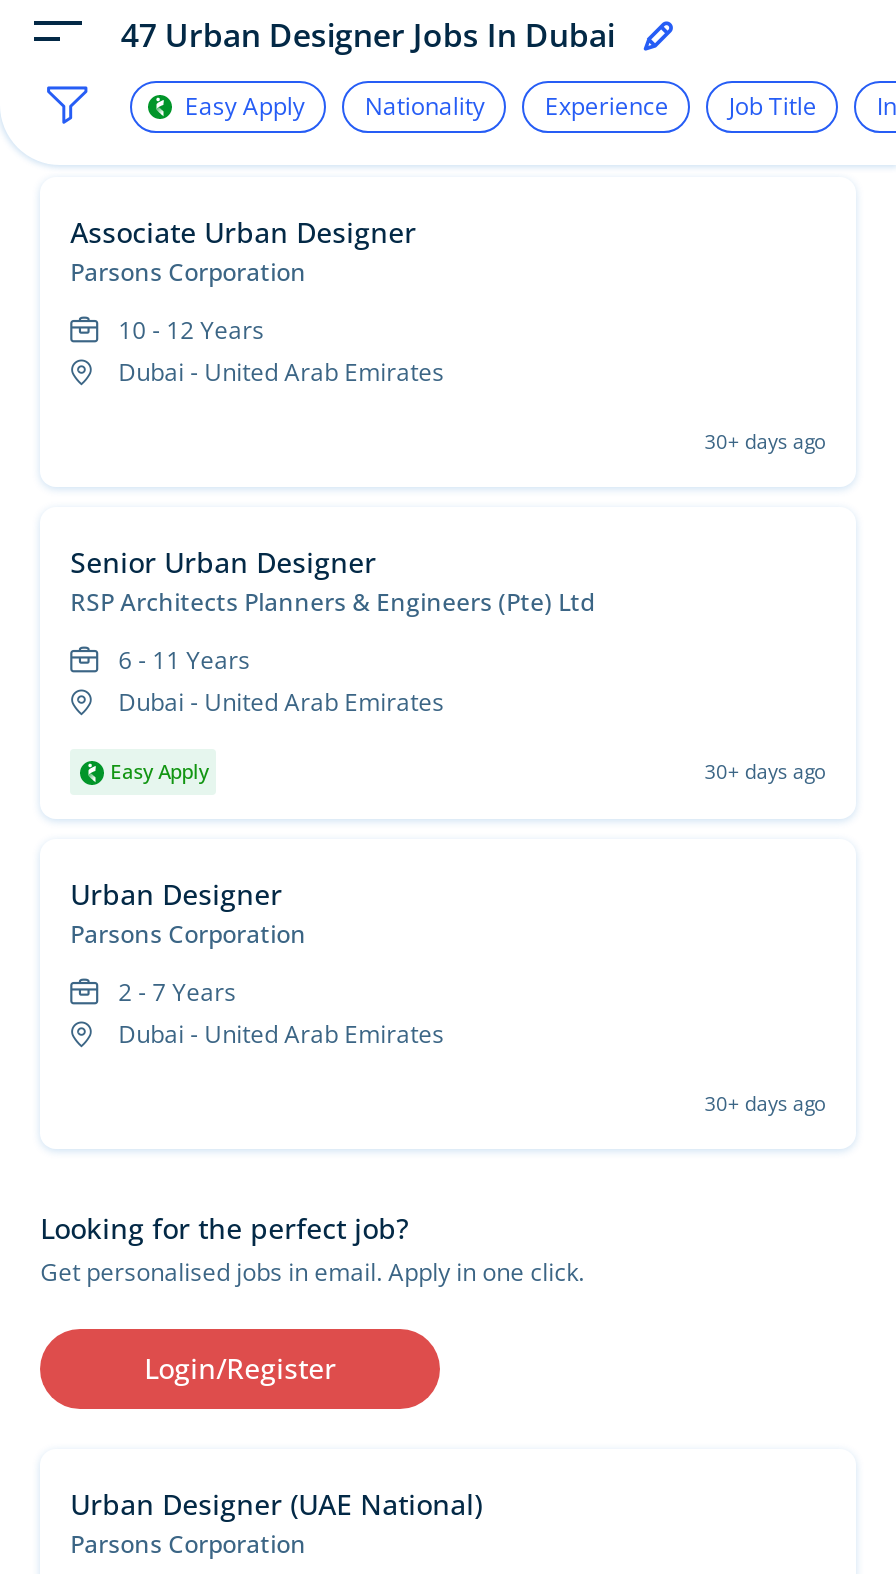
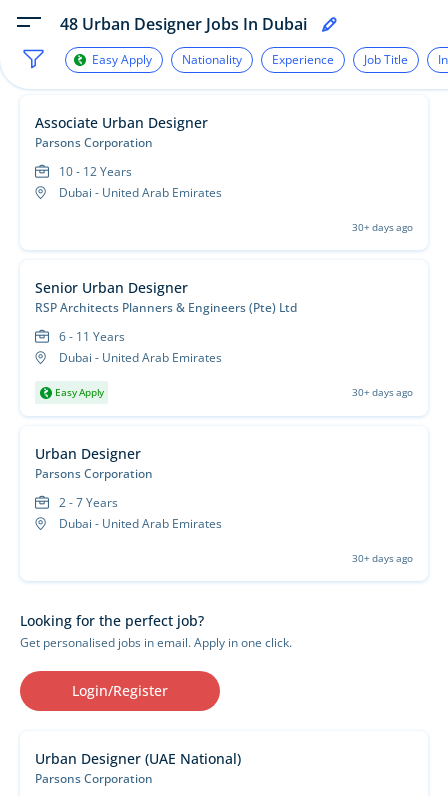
[121,13,615,57] 47 Urban Designer Jobs In Dubai -> [60,13,307,35] 48 Urban Designer Jobs In Dubai

